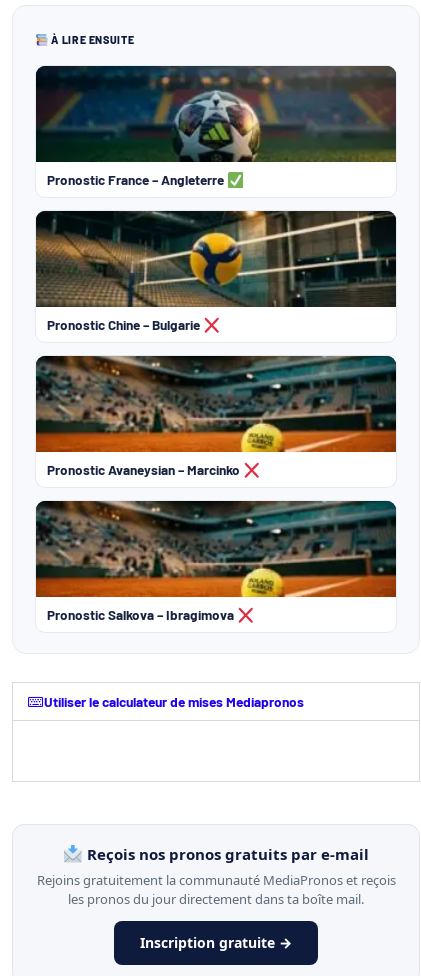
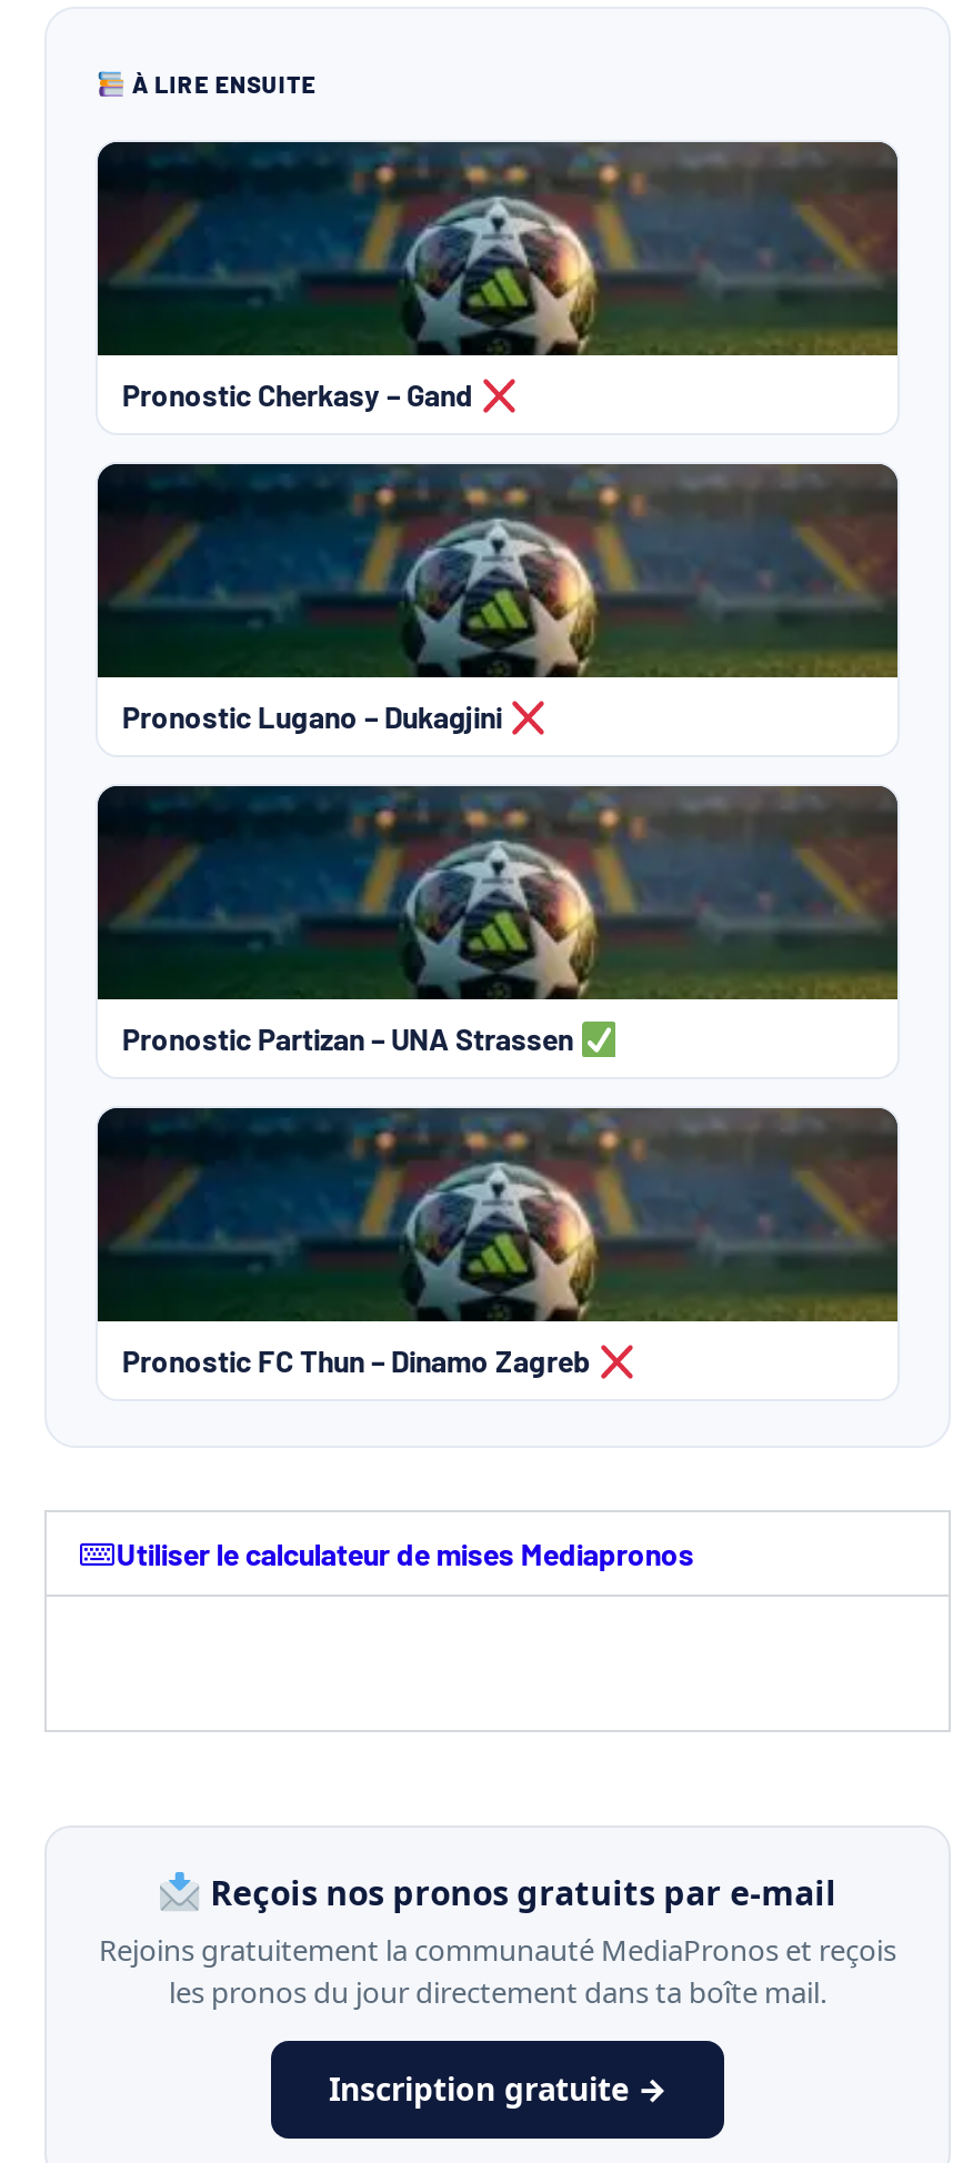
[47,171,227,188] Pronostic France – Angleterre -> [122,376,480,413] Pronostic Cherkasy – Gand
[35,210,396,333] [image] | Pronostic Chine – Bulgarie -> [96,462,897,735] [image] | Pronostic Lugano – Dukagjini
[35,355,397,478] [image] | Pronostic Avaneysian – Marcinko -> [96,784,900,1057] [image] | Pronostic Partizan – UNA Strassen
[35,500,397,623] [image] | Pronostic Salkova – Ibragimova -> [96,1106,900,1379] [image] | Pronostic FC Thun – Dinamo Zagreb

